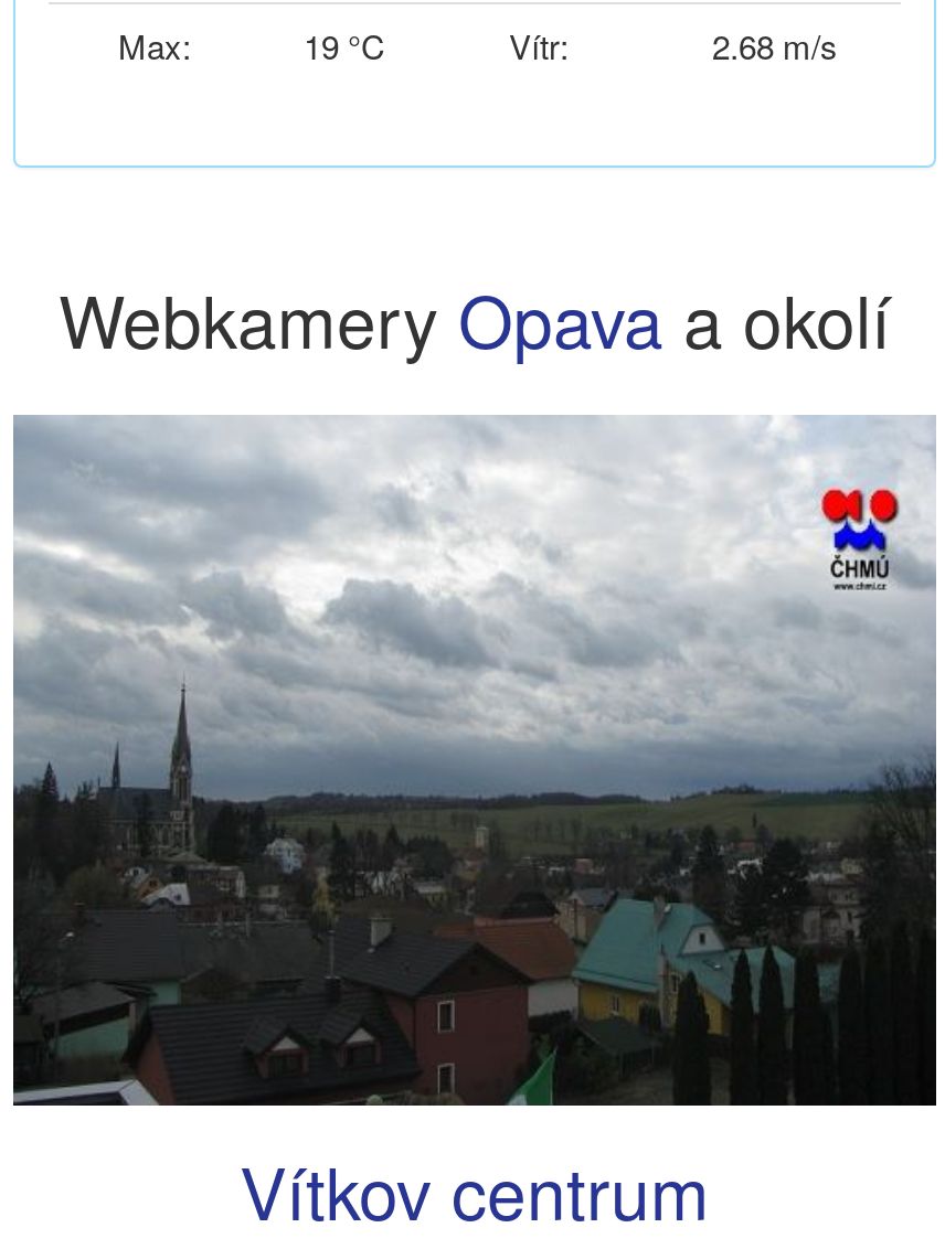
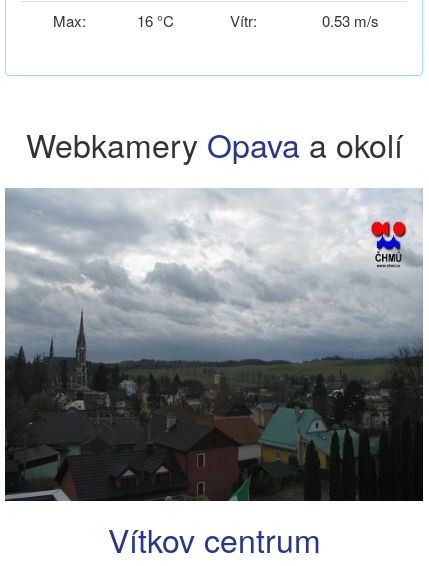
[304,22,385,68] 19 °C -> [136,10,173,31] 16 °C
[712,22,838,68] 2.68 m/s -> [321,10,378,31] 0.53 m/s

